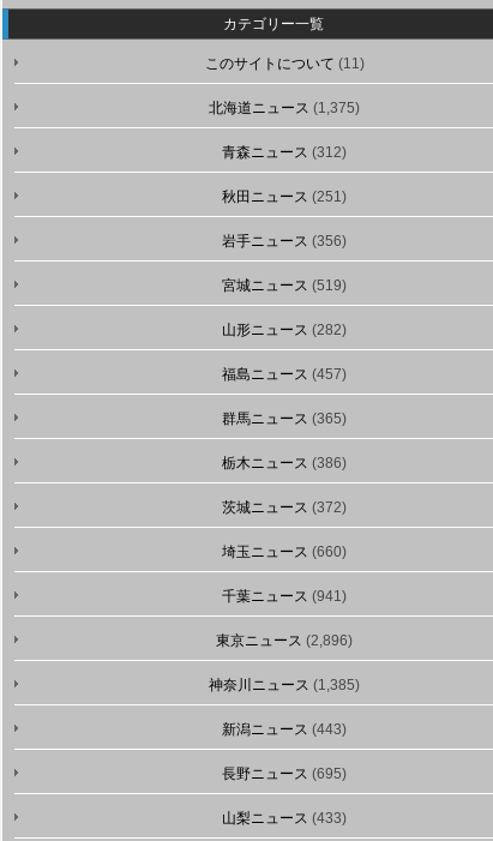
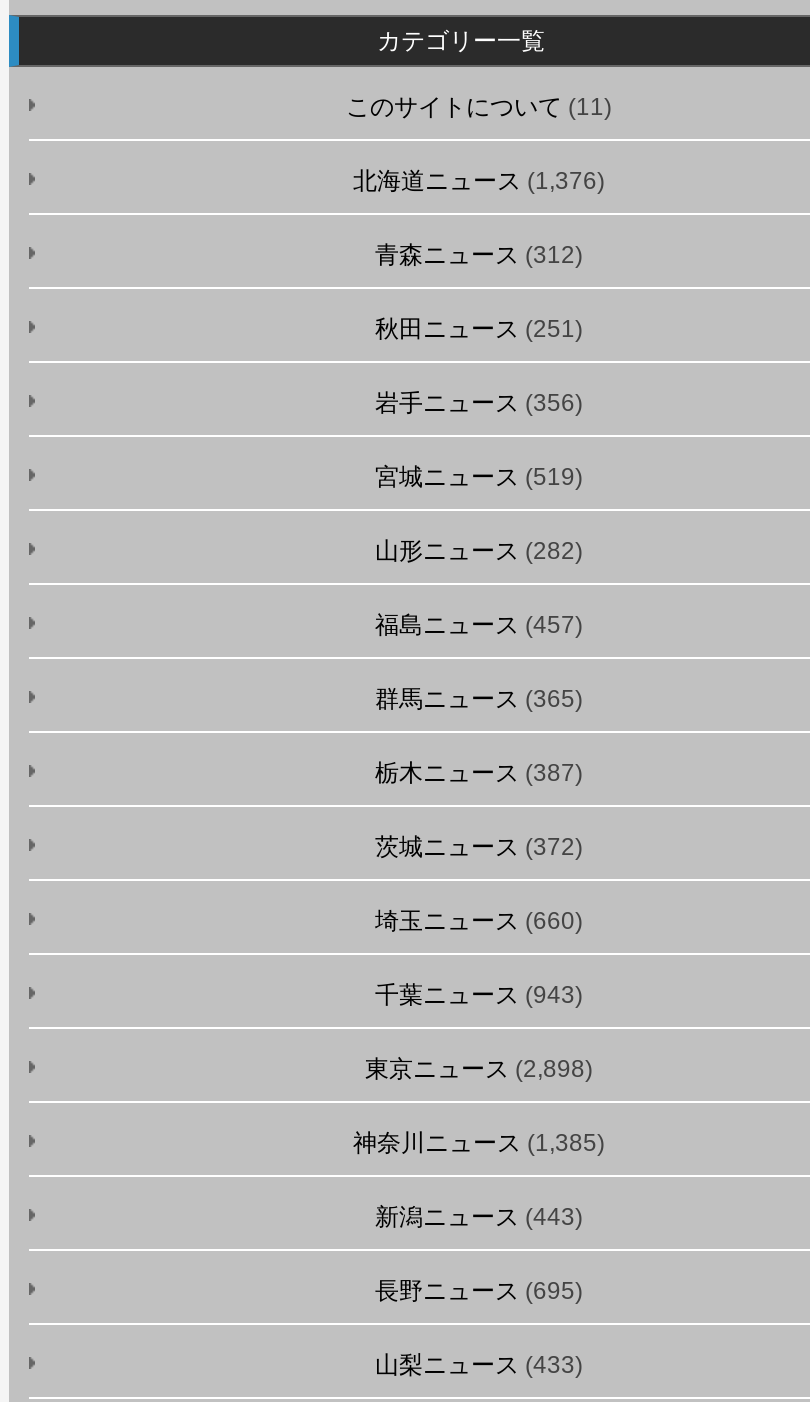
[209,100,360,116] 北海道ニュース(1,375) -> [353,167,605,195] 北海道ニュース(1,376)
[222,455,347,471] 栃木ニュース(386) -> [375,759,583,787] 栃木ニュース(387)
[222,588,347,605] 千葉ニュース(941) -> [375,981,583,1009] 千葉ニュース(943)
[216,632,353,649] 東京ニュース(2,896) -> [365,1055,593,1083] 東京ニュース(2,898)

